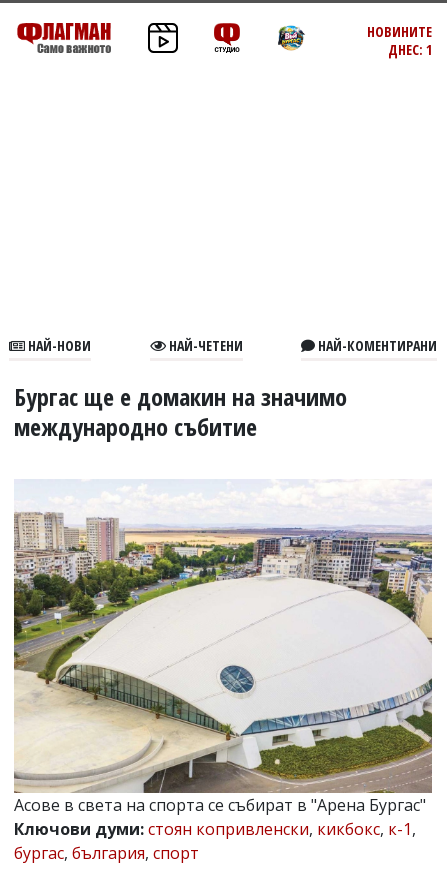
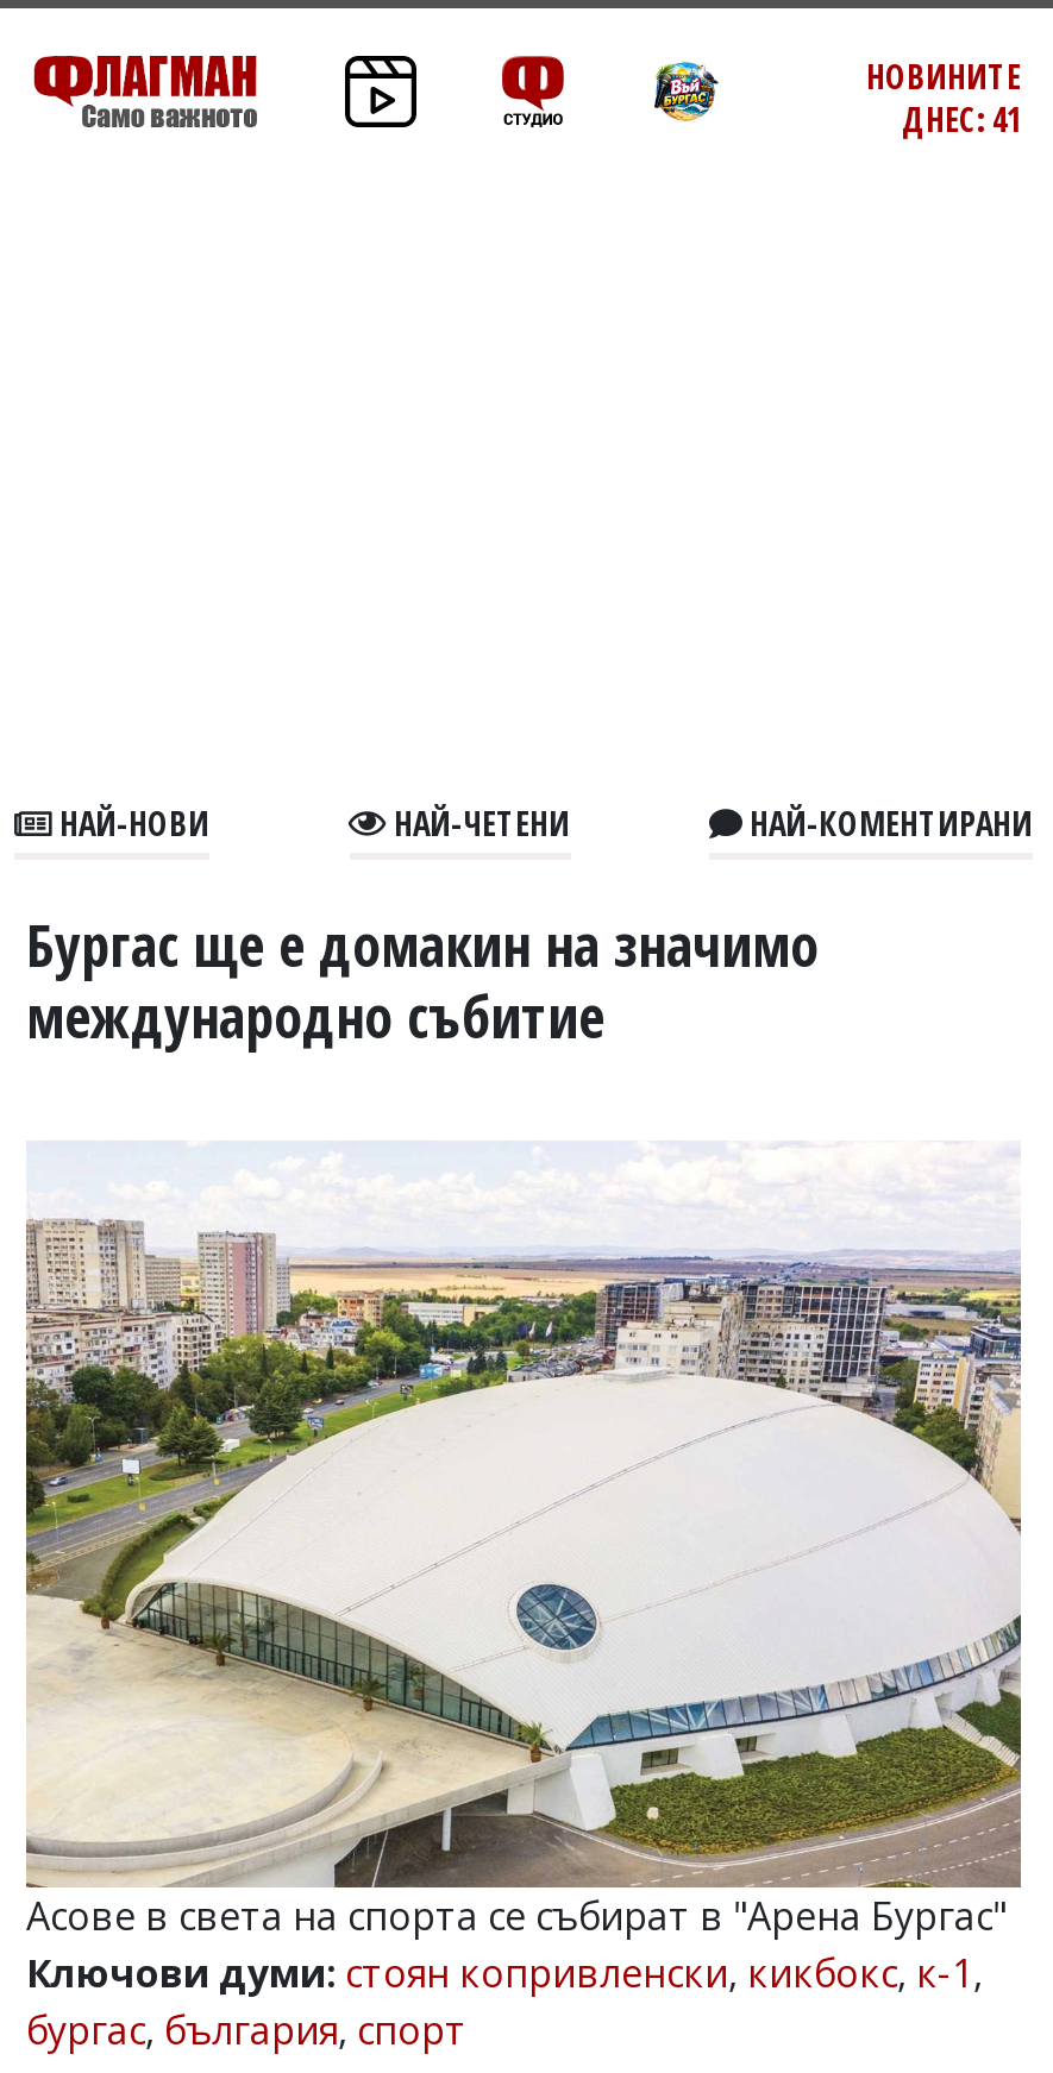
[388,40,432,59] ДНЕС: 1 -> [902,96,1021,142] ДНЕС: 41

